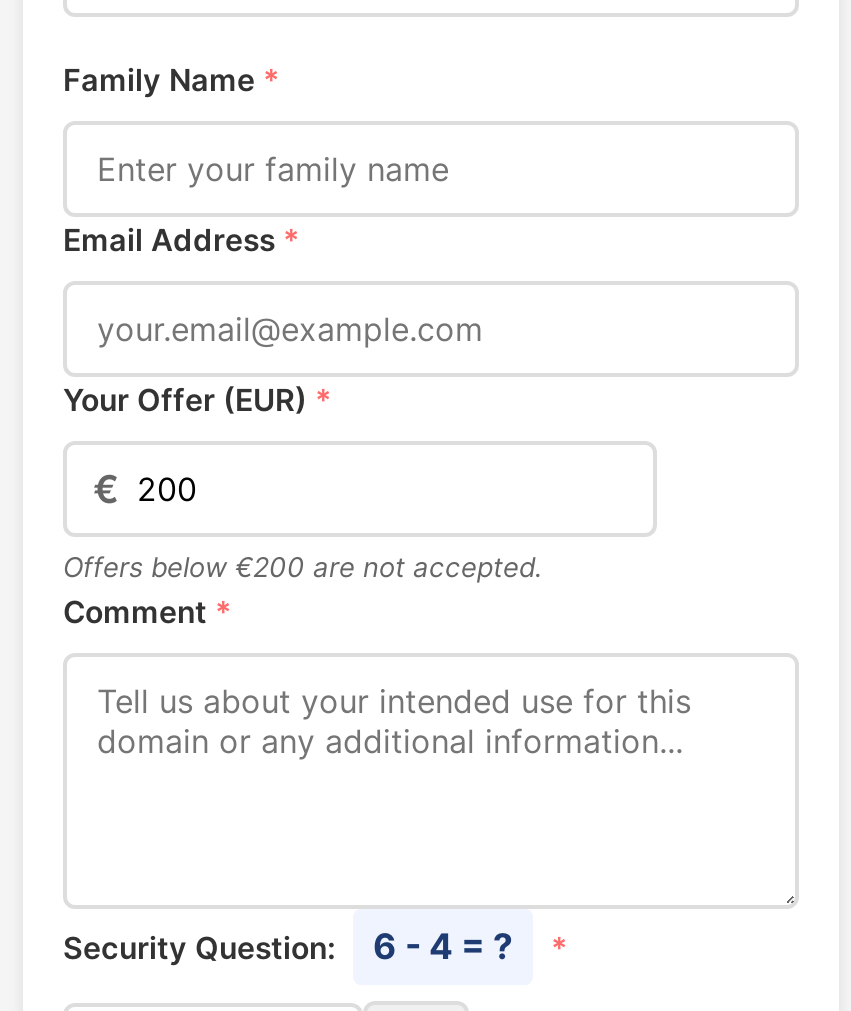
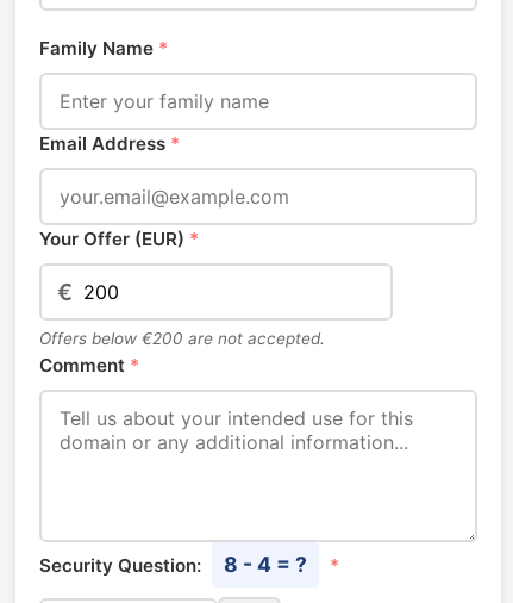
[373,925,513,967] 6 - 4 = ? -> [224,552,307,577] 8 - 4 = ?

